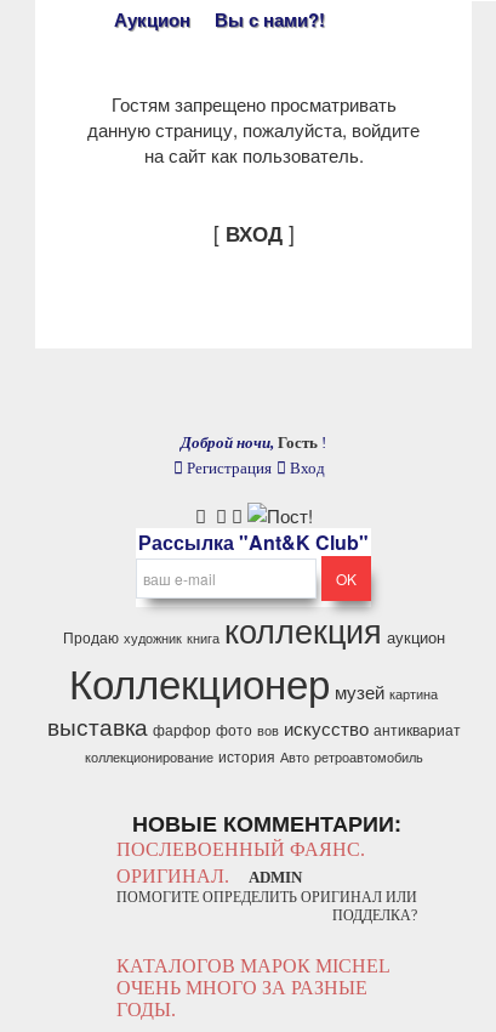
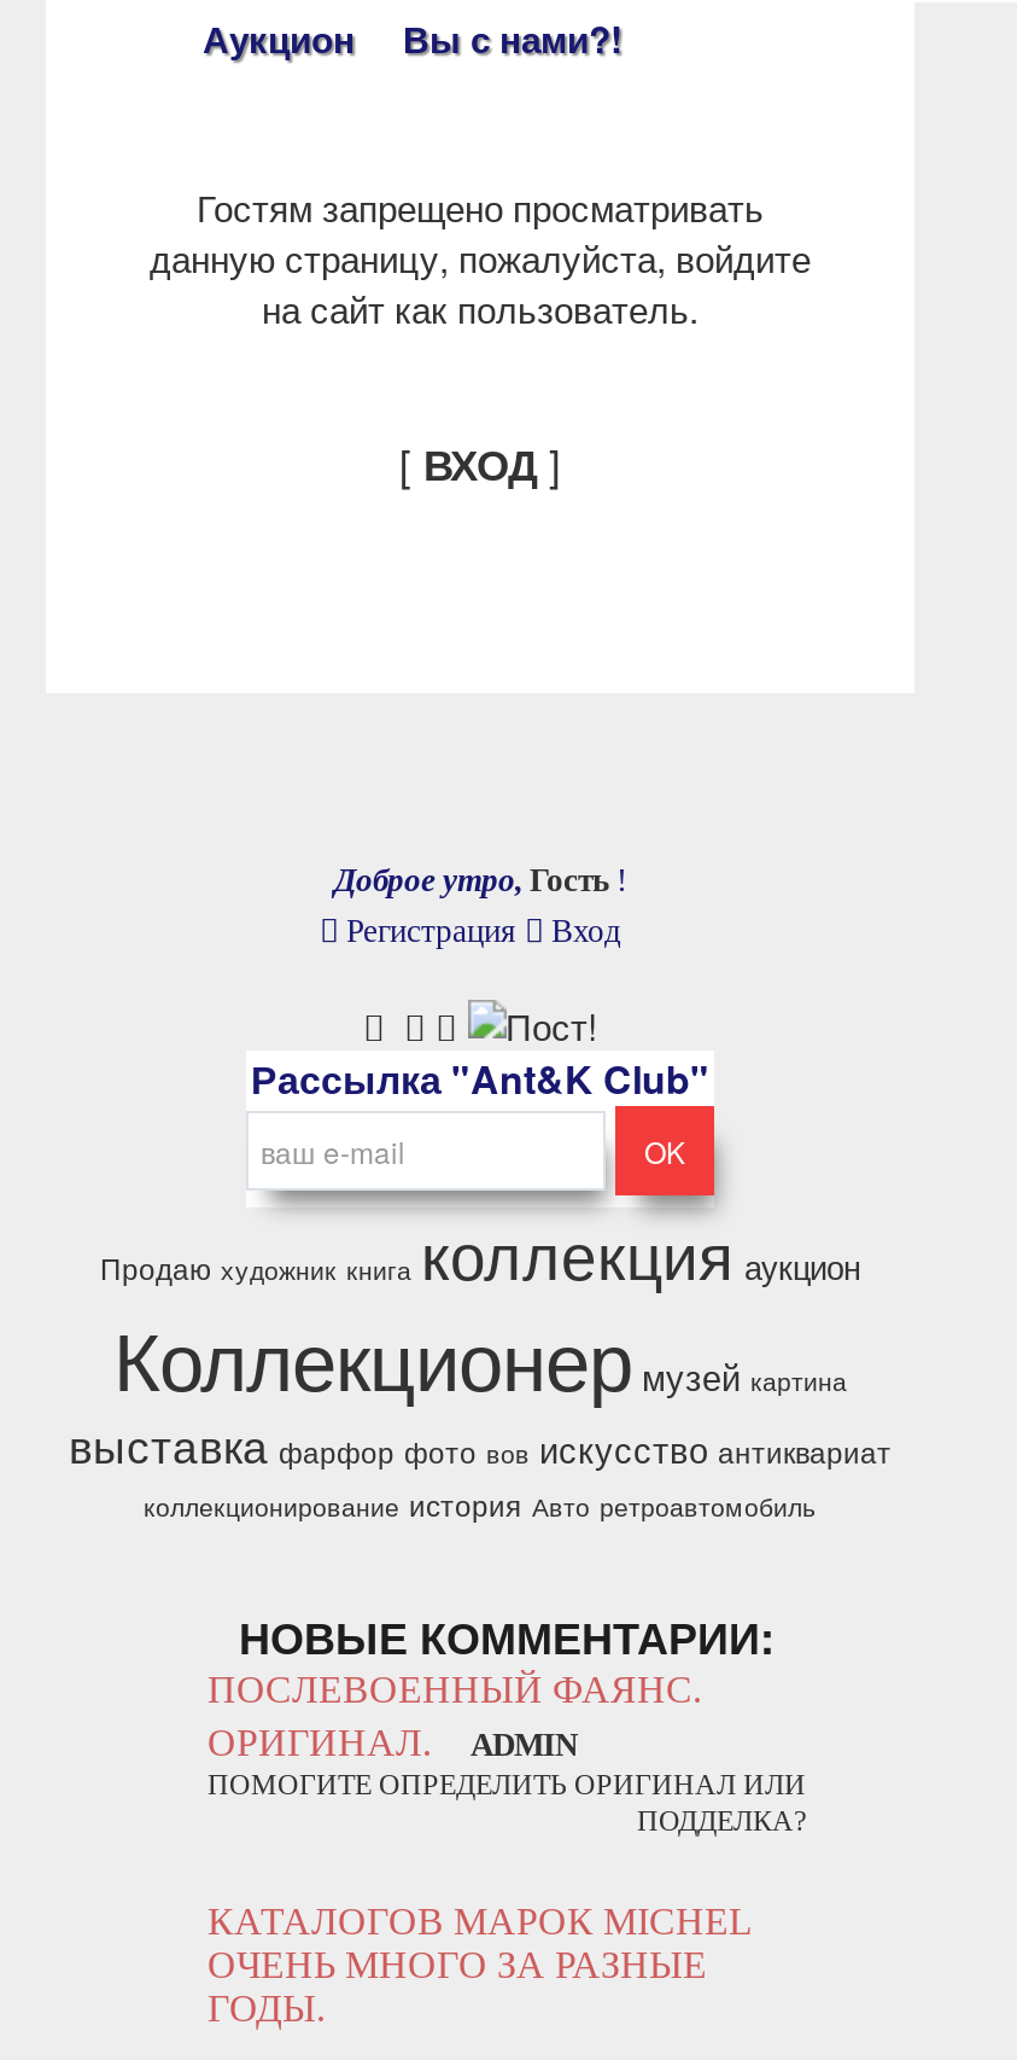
[181,433,326,452] Доброй ночи, Гость ! -> [334,862,626,898] Доброе утро, Гость !

